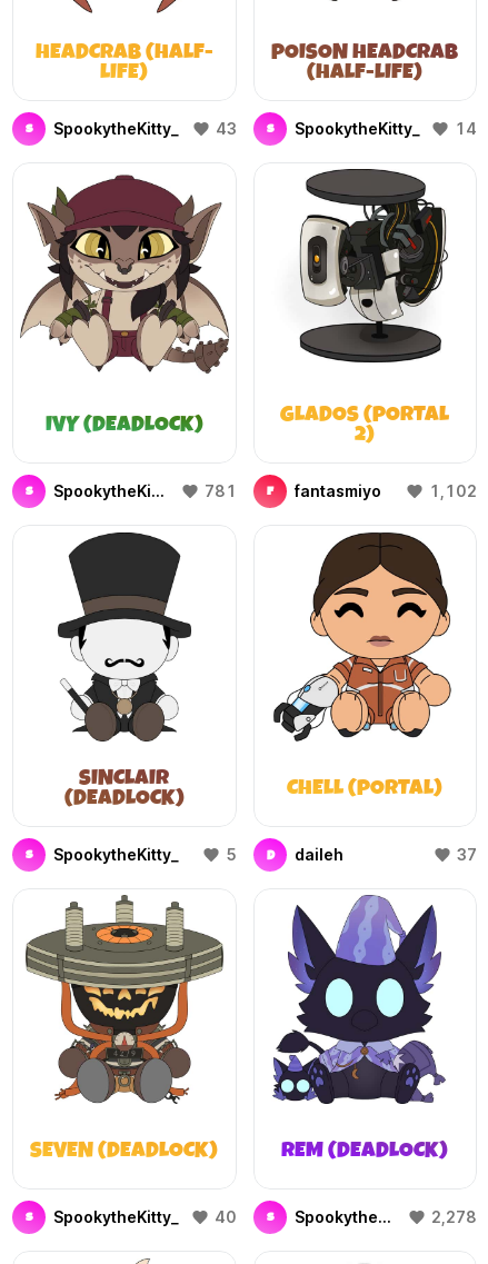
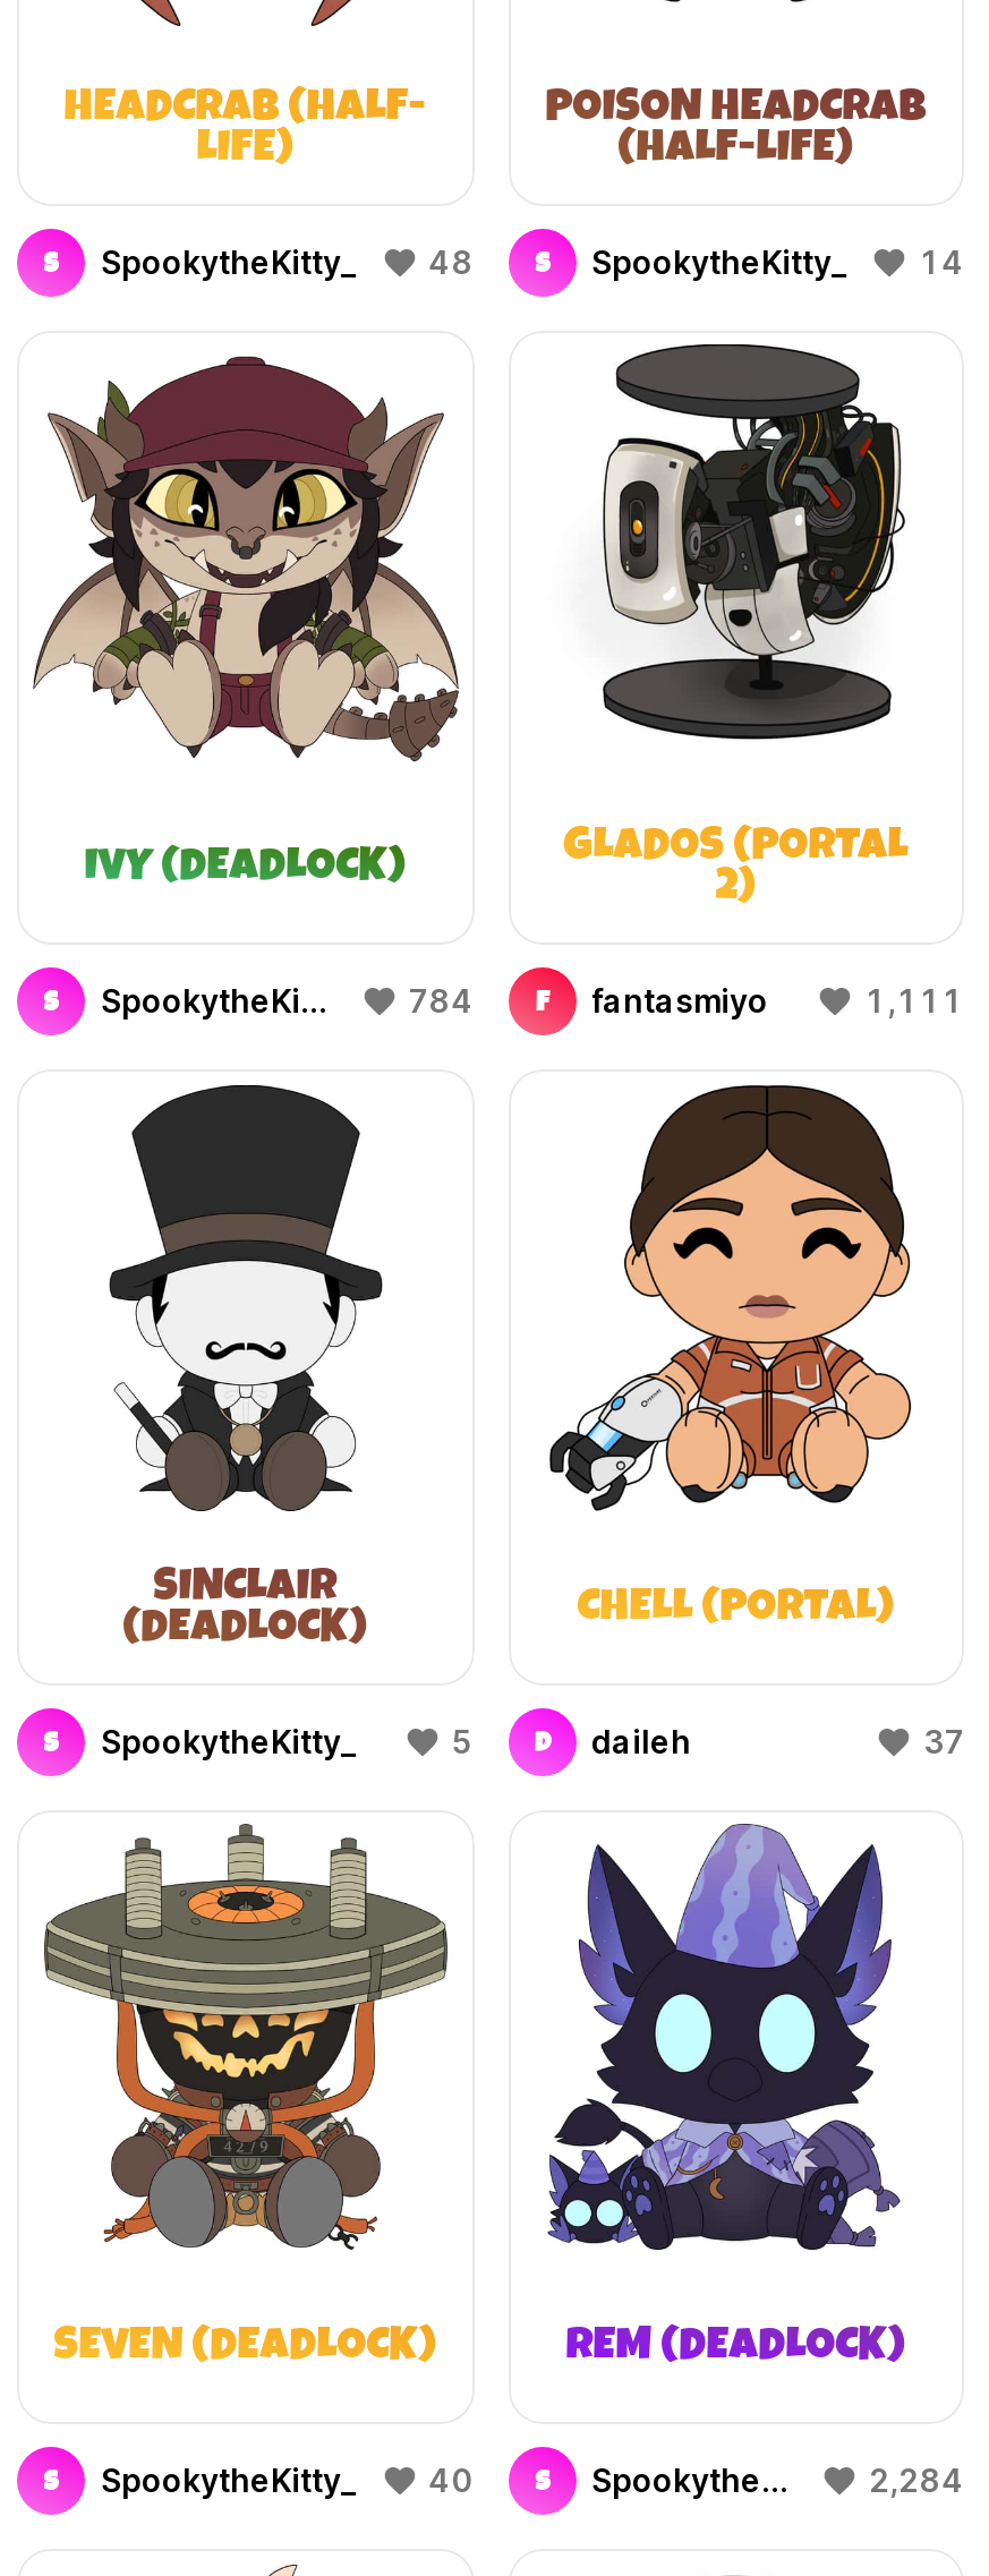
[26,118,236,137] S SpookytheKitty_ 43 -> [44,241,474,280] S SpookytheKitty_ 48
[204,481,236,500] 781 -> [408,981,474,1020] 784
[429,481,477,500] 1,102 -> [864,981,964,1020] 1,111
[431,1207,477,1226] 2,278 -> [869,2460,964,2499] 2,284

